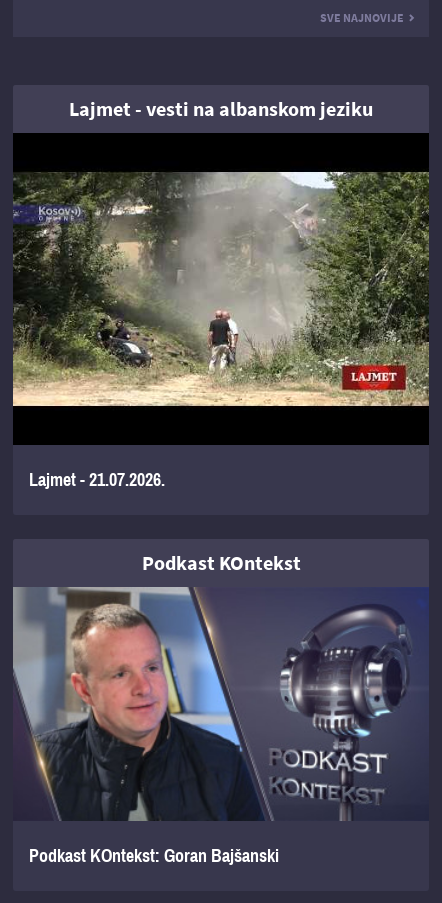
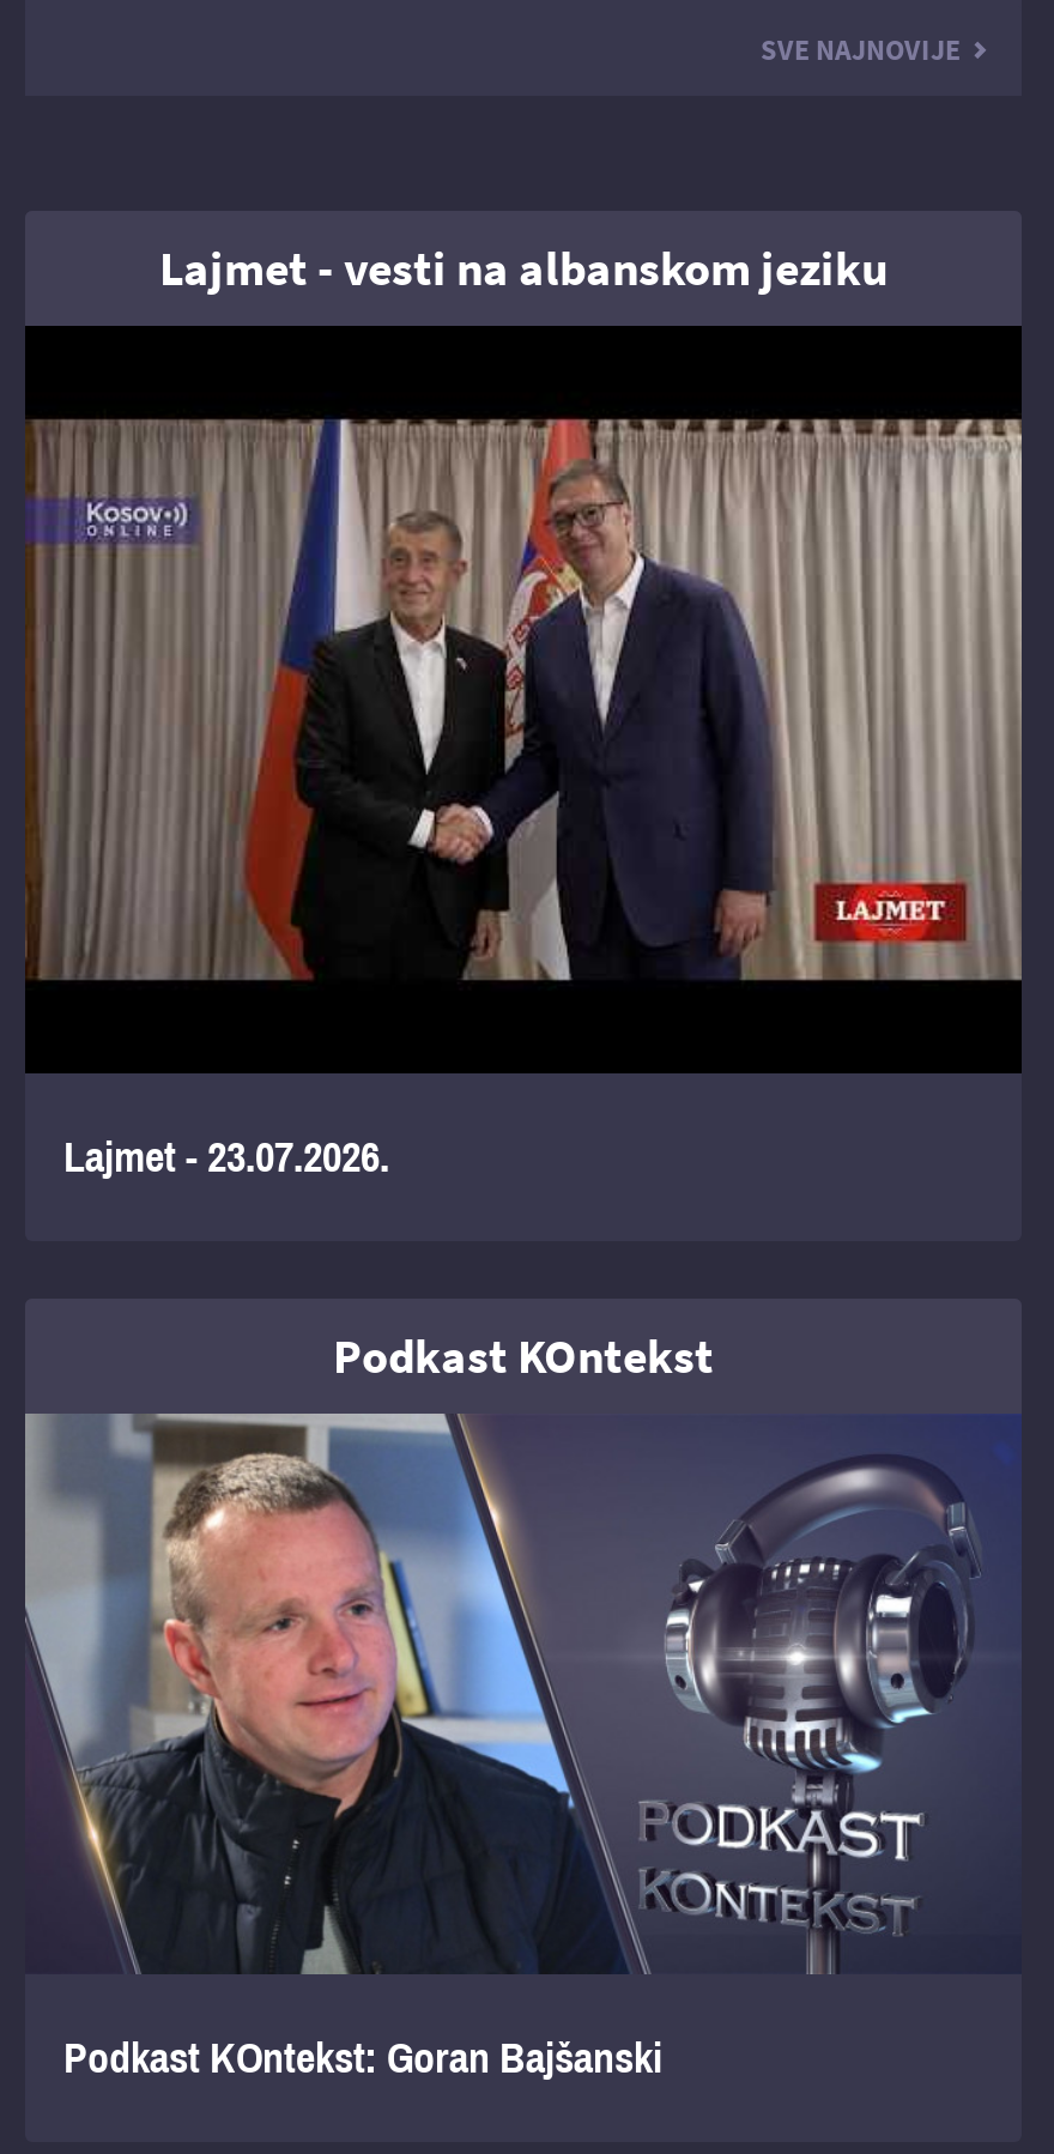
[12,171,429,407] [image] -> [25,417,1024,982] [image]
[29,470,165,490] Lajmet - 21.07.2026. -> [63,1133,389,1181] Lajmet - 23.07.2026.

